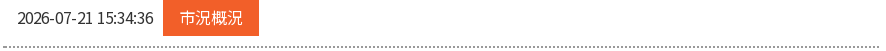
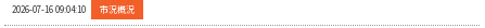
[17,7,243,29] 2026-07-21 15:34:36 市況概況 -> [12,4,135,16] 2026-07-16 09:04:10 市況概況

